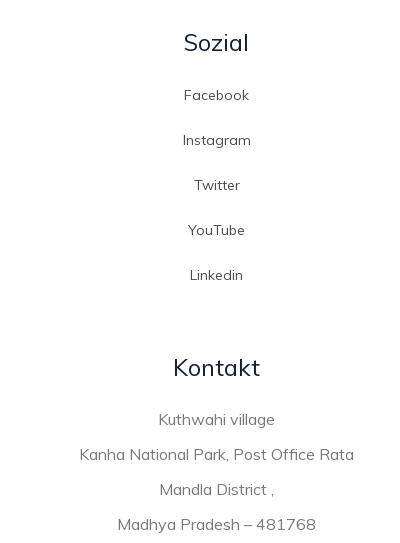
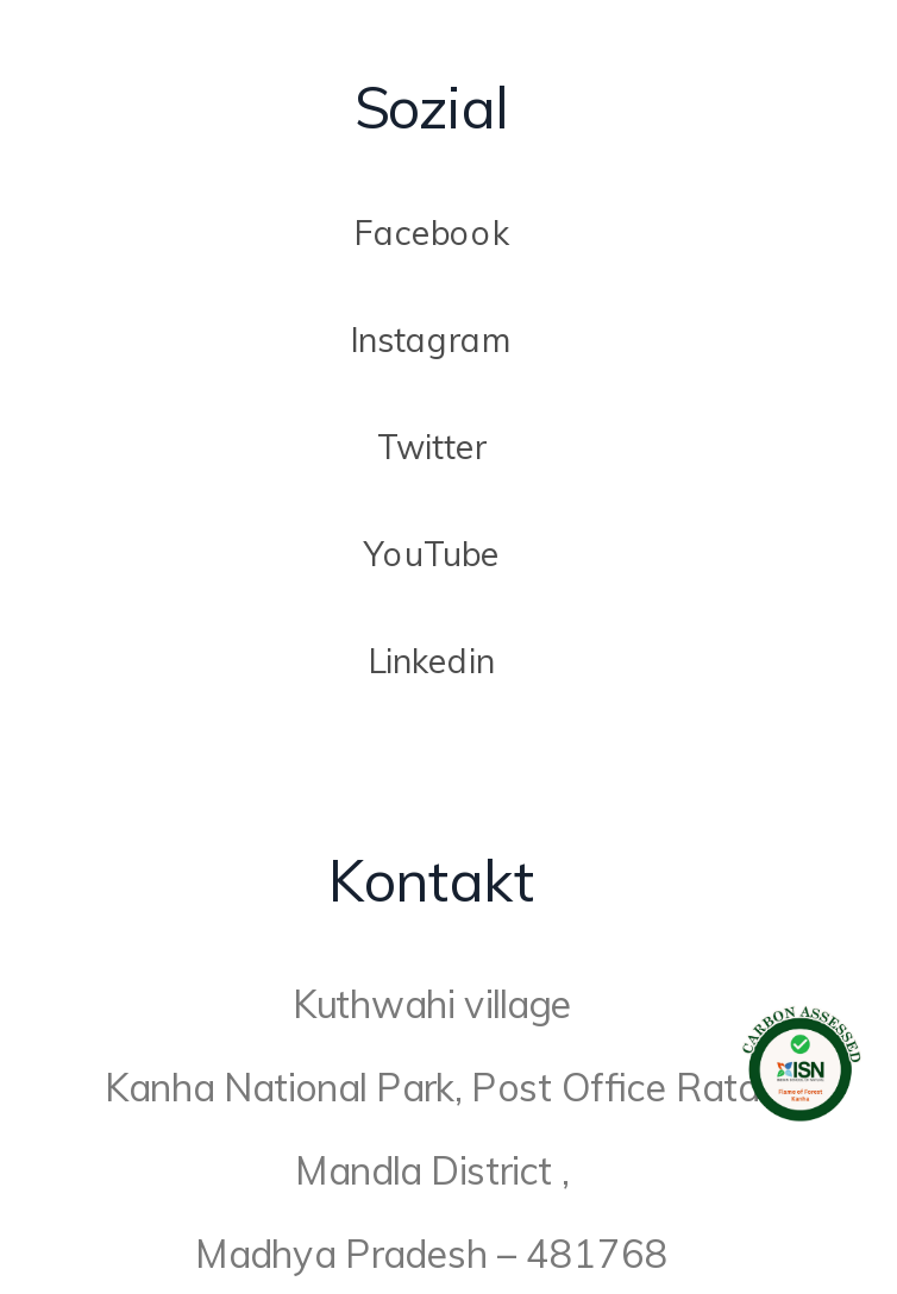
none -> [741,1004,862,1125] [image]

